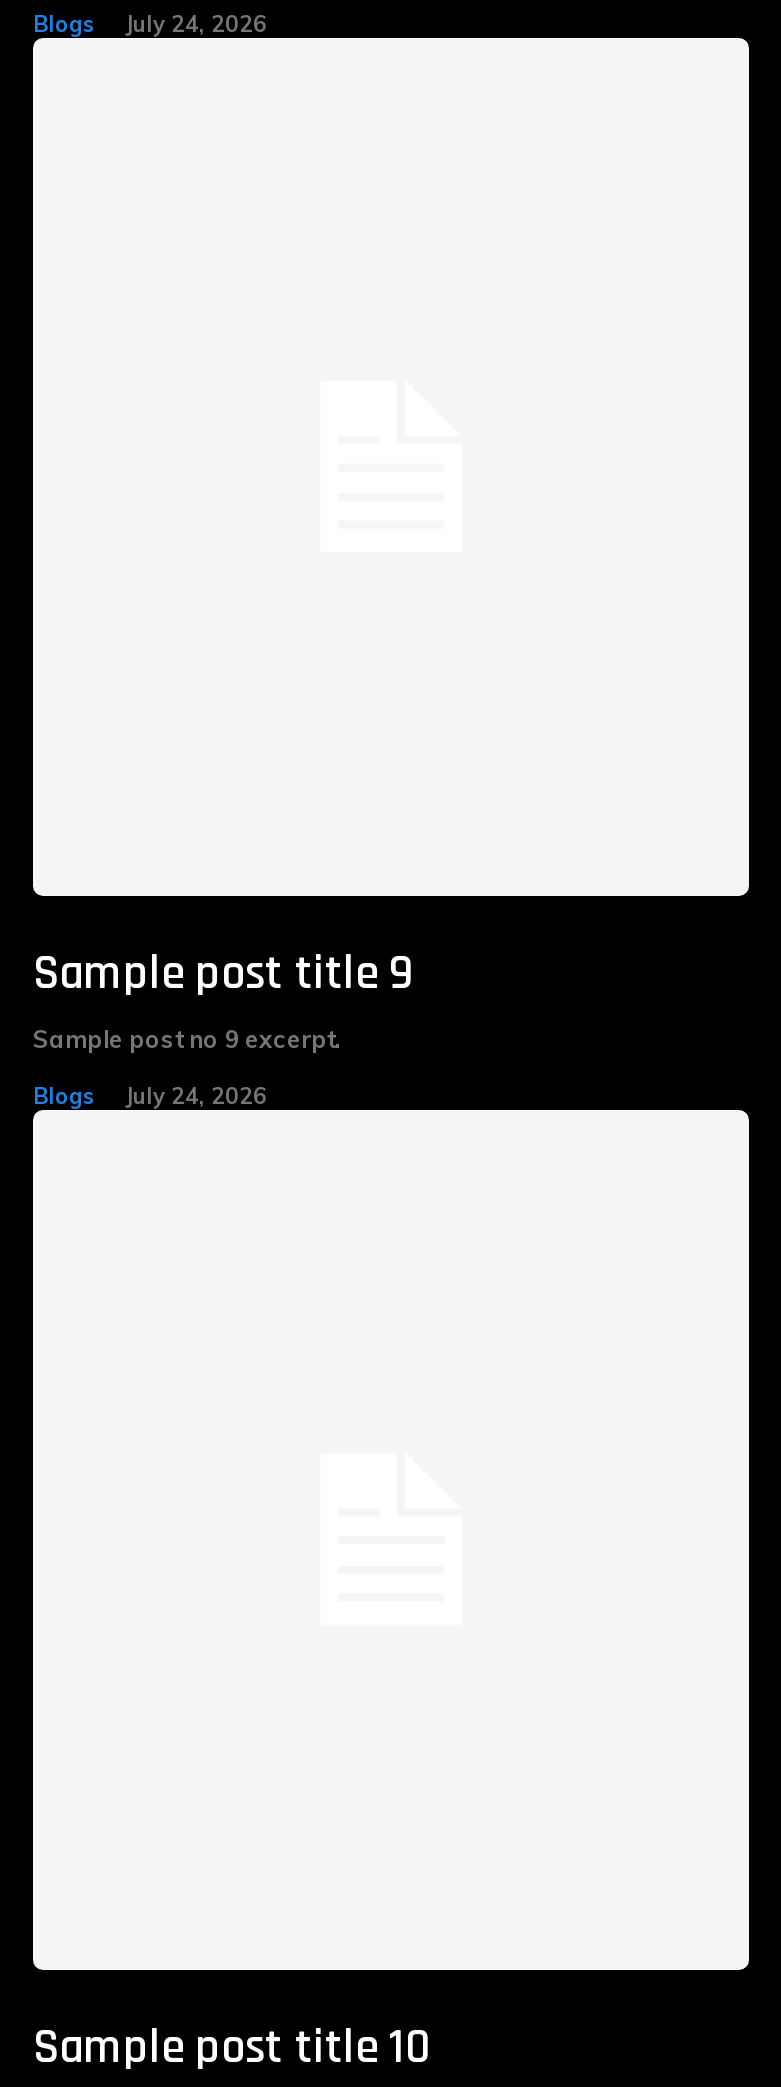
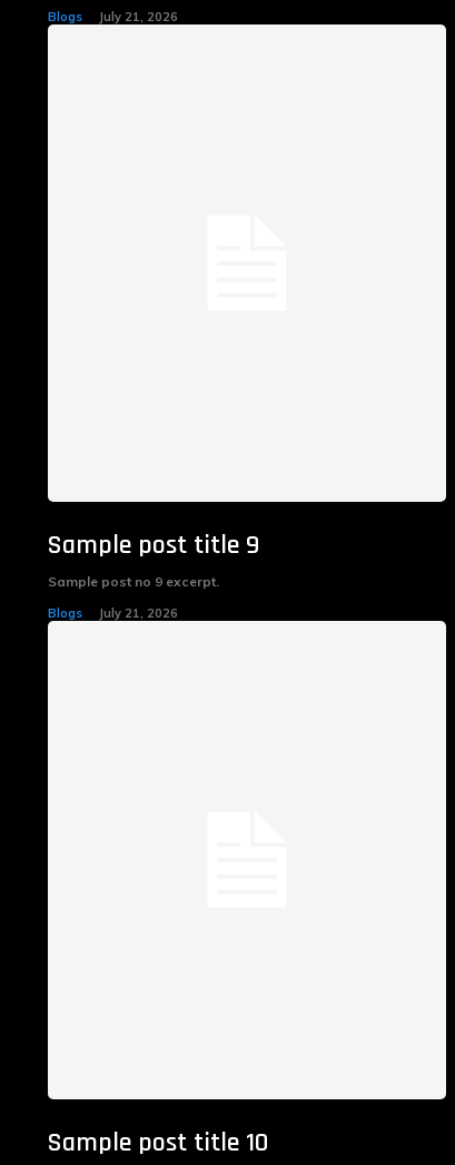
[33,10,267,38] Blogs July 24, 2026 -> [48,9,178,24] Blogs July 21, 2026
[33,1083,267,1111] Blogs July 24, 2026 -> [48,606,178,621] Blogs July 21, 2026

